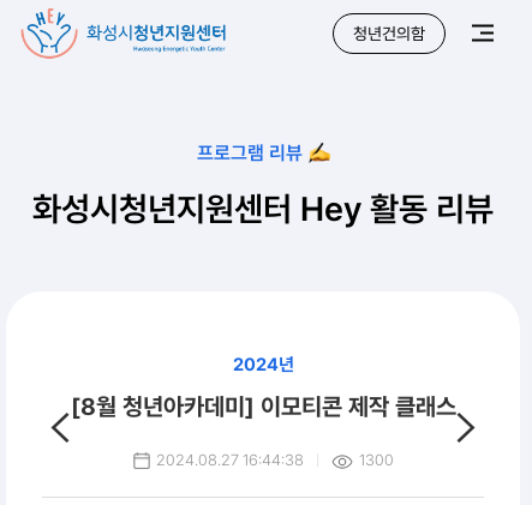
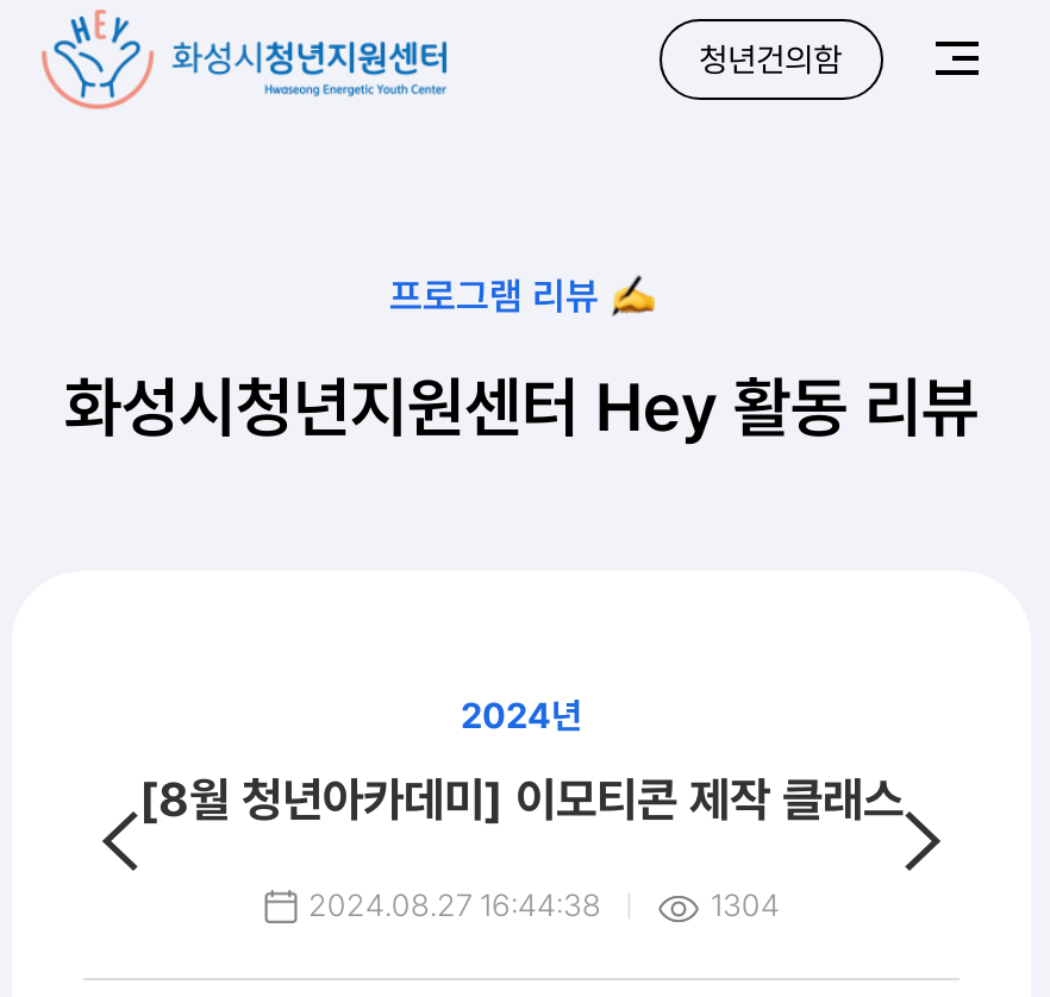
[358,451,393,469] 1300 -> [711,888,780,923] 1304

